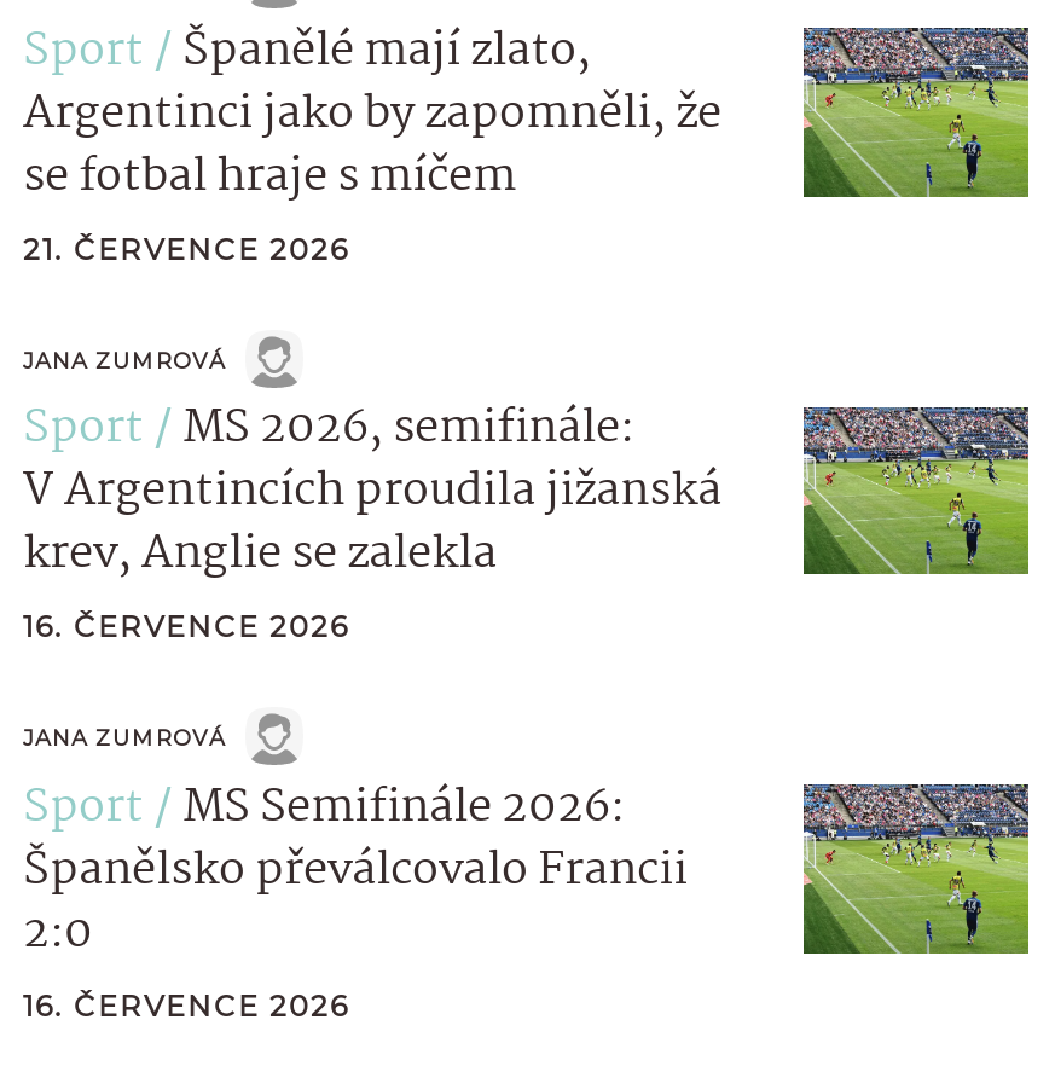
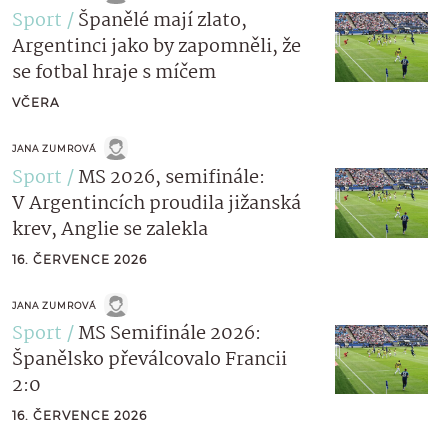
[23,231,349,267] 21. ČERVENCE 2026 -> [12,95,60,110] VČERA

